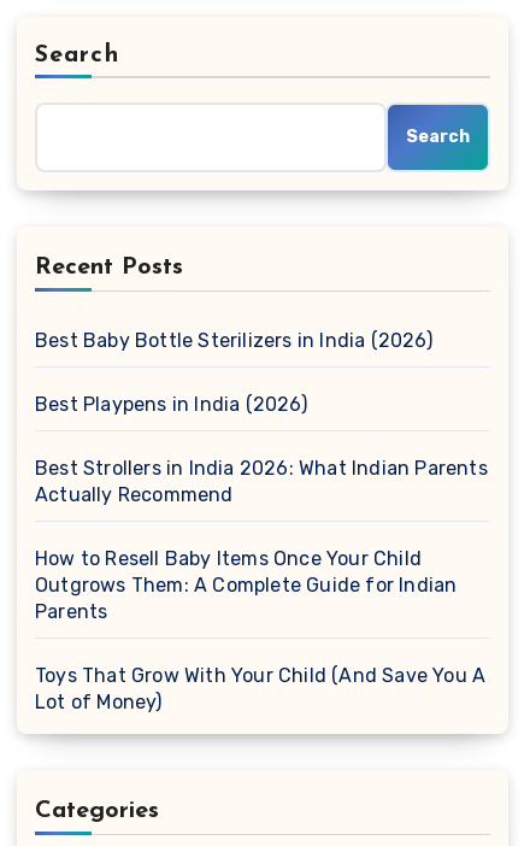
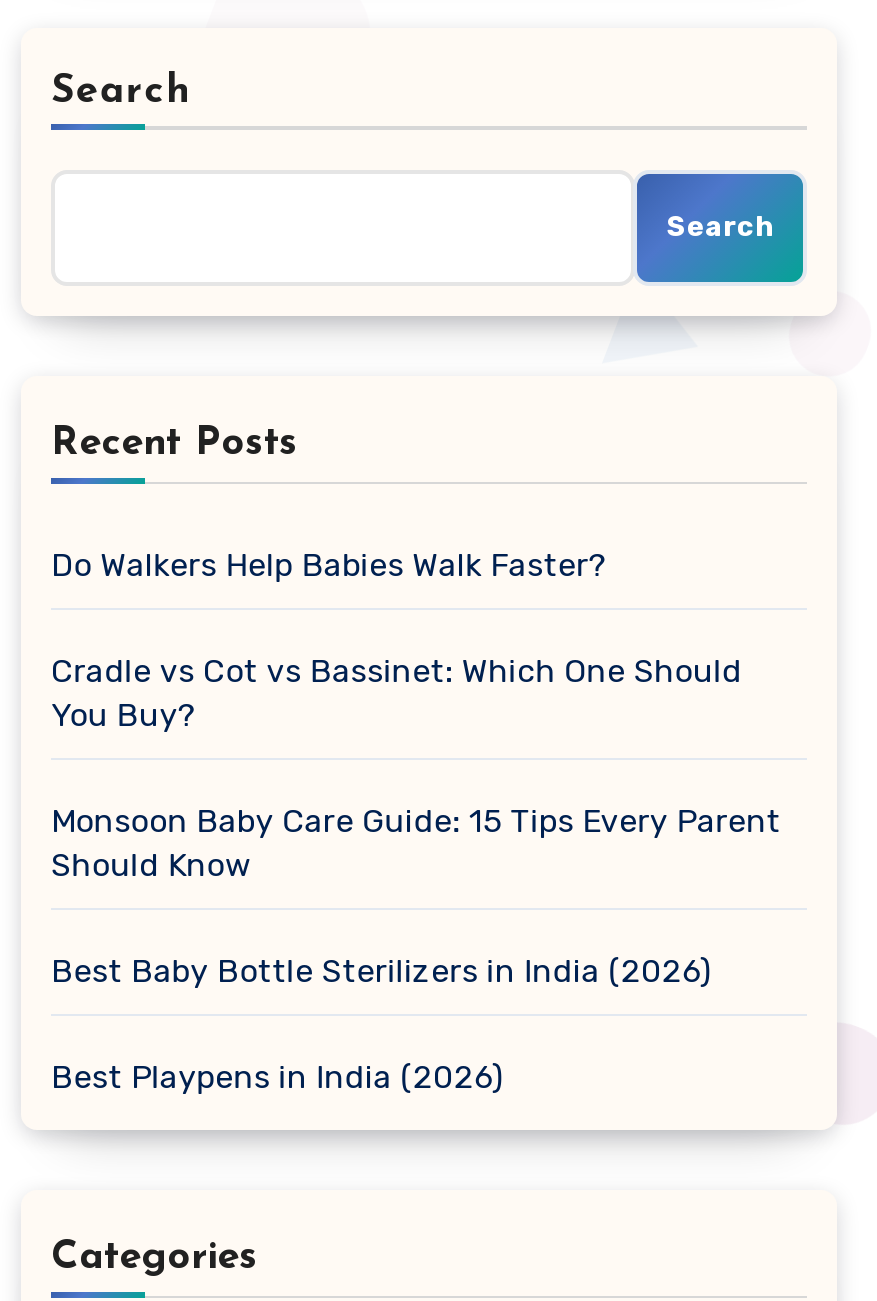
none -> [51,546,781,884] Do Walkers Help Babies Walk Faster? | Cradle vs Cot vs Bassinet: Which One Should | You Buy? | Monsoon Baby Care Guide: 15 Tips Every Parent | Should Know
moved [35,329,432,416] -> [51,952,711,1096]: Best Baby Bottle Sterilizers in India (2026) | Best Playpens in India (2026)
[35,457,488,714] Best Strollers in India 2026: What Indian Parents | Actually Recommend | How to Resell Baby Items Once Your Child | Outgrows Them: A Complete Guide for Indian | Parents | Toys That Grow With Your Child (And Save You A | Lot of Money) -> none

